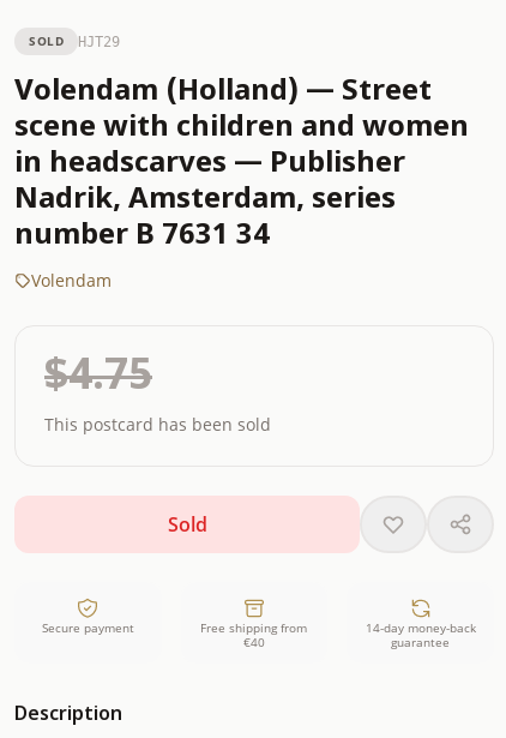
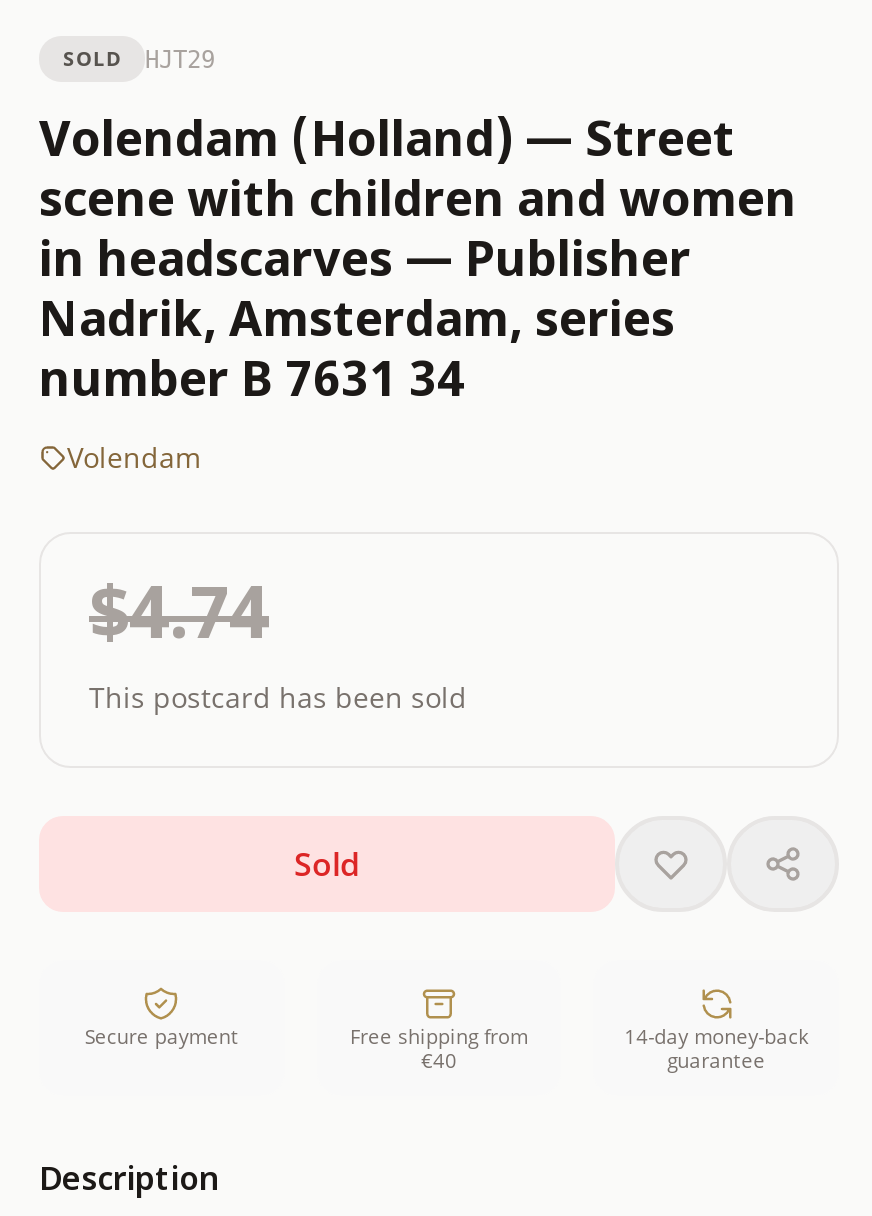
[44,350,152,407] $4.75 -> [89,574,269,668] $4.74

